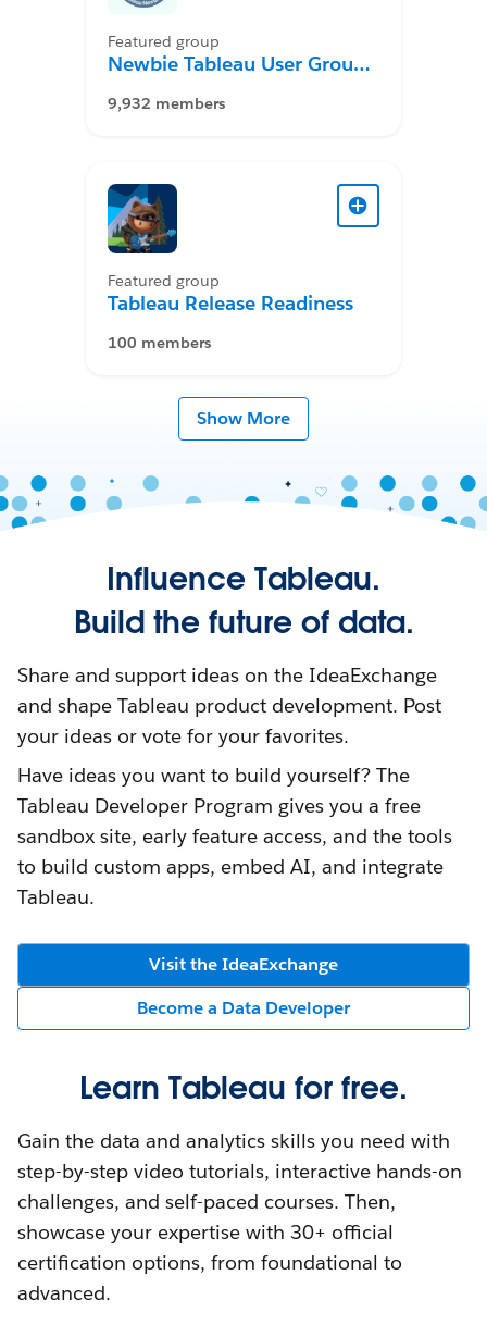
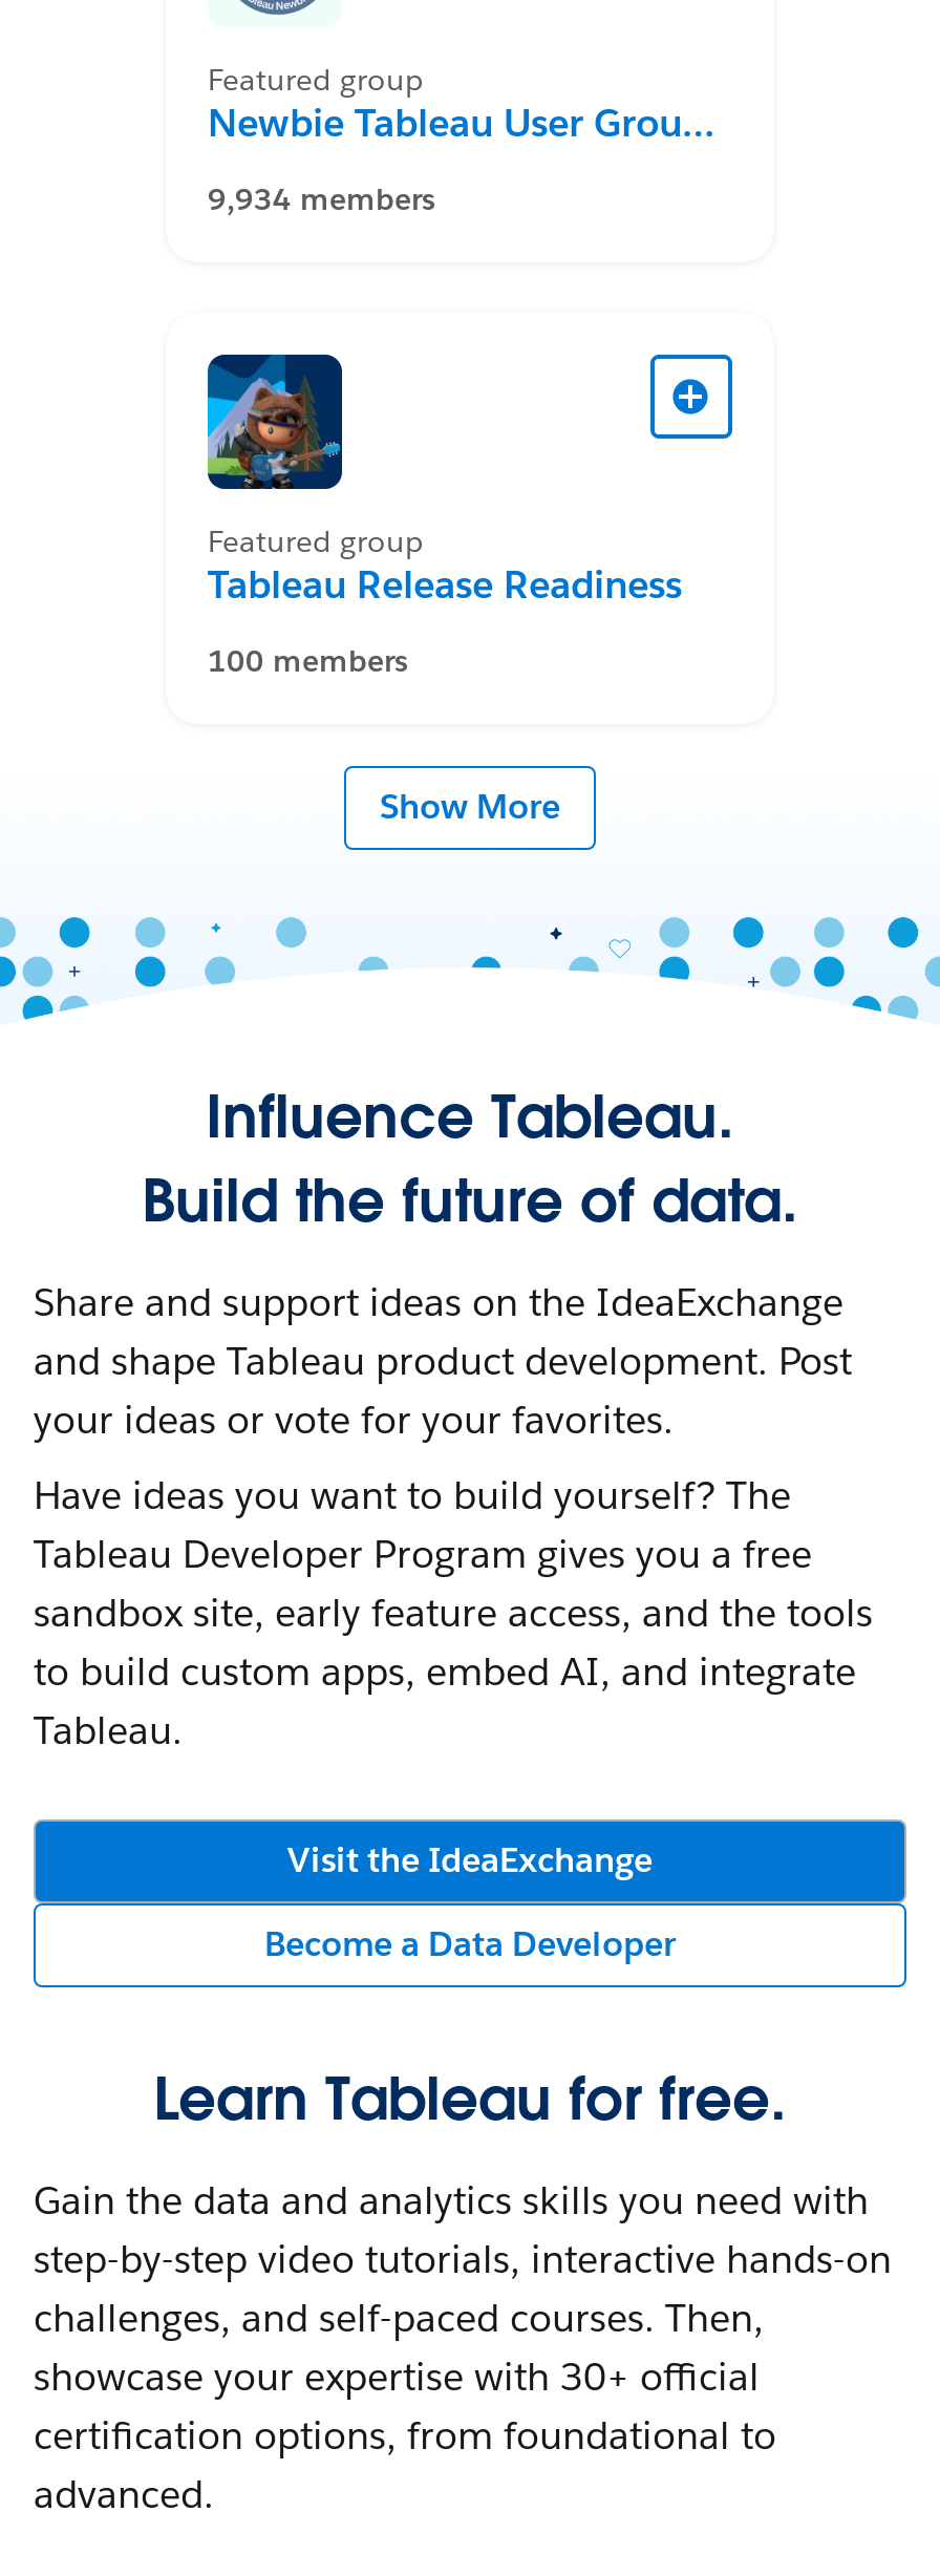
[108,94,225,113] 9,932 members -> [208,180,434,218] 9,934 members

